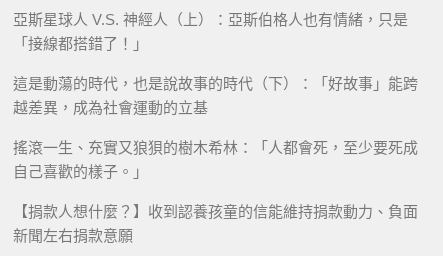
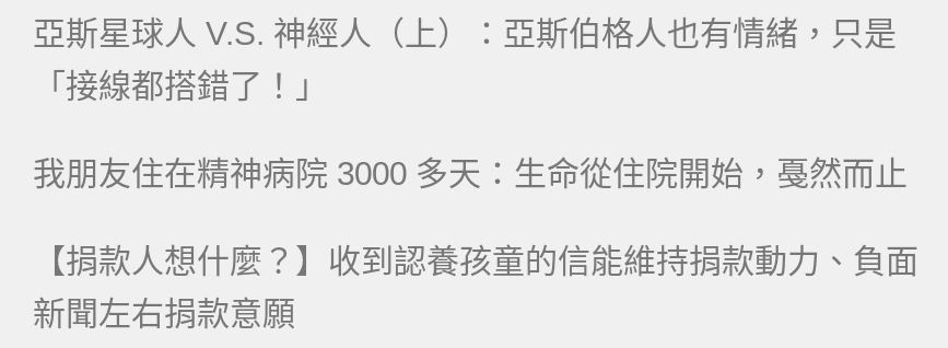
[13,75,418,180] 這是動蕩的時代，也是說故事的時代（下）：「好故事」能跨 | 越差異，成為社會運動的立基 | 搖滾一生、充實又狼狽的樹木希林：「人都會死，至少要死成 | 自己喜歡的樣子。」 -> [33,155,908,192] 我朋友住在精神病院 3000 多天：生命從住院開始，戞然而止

